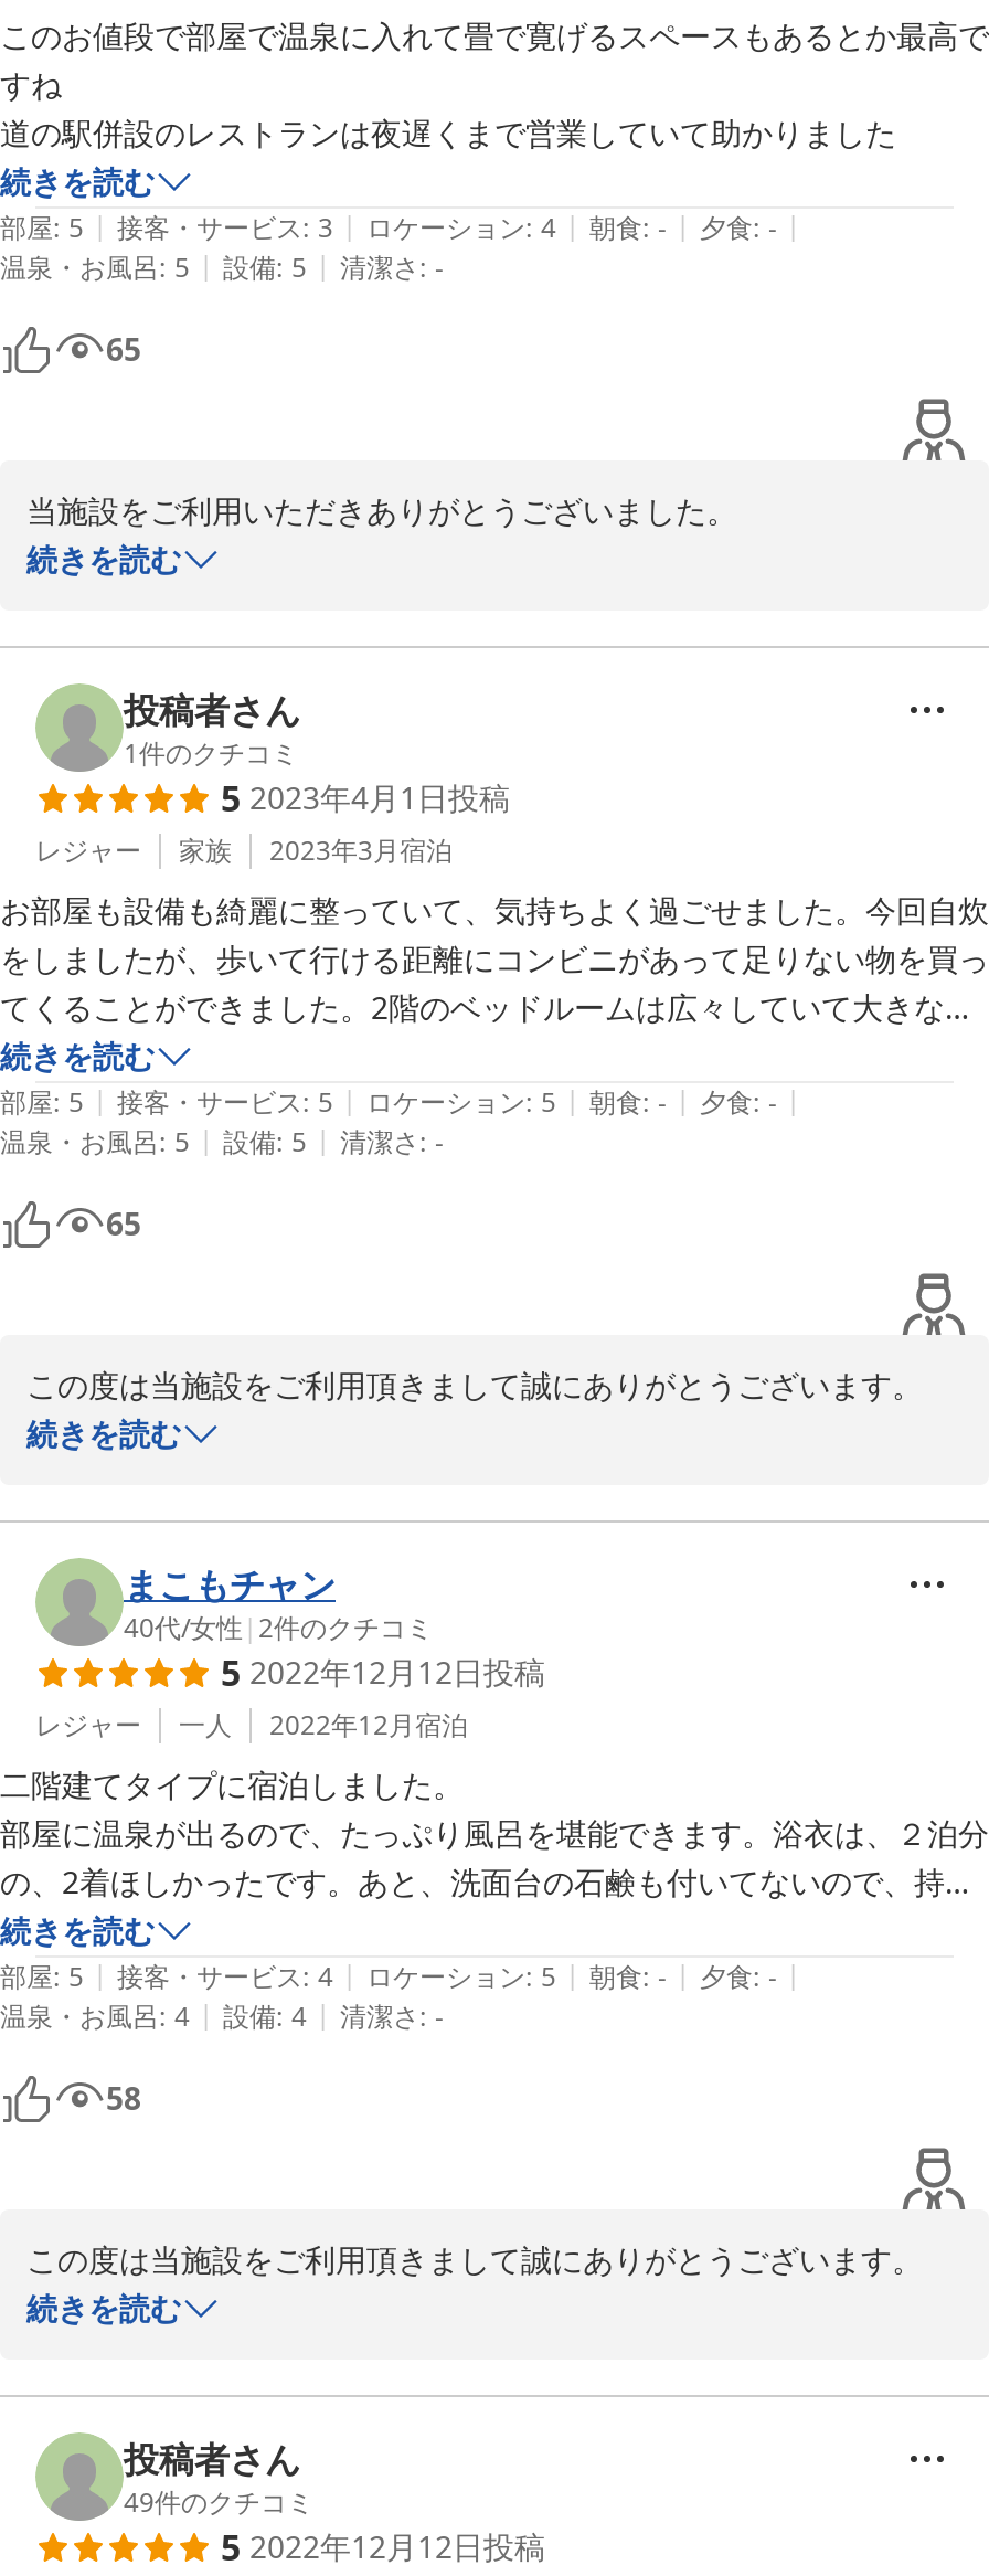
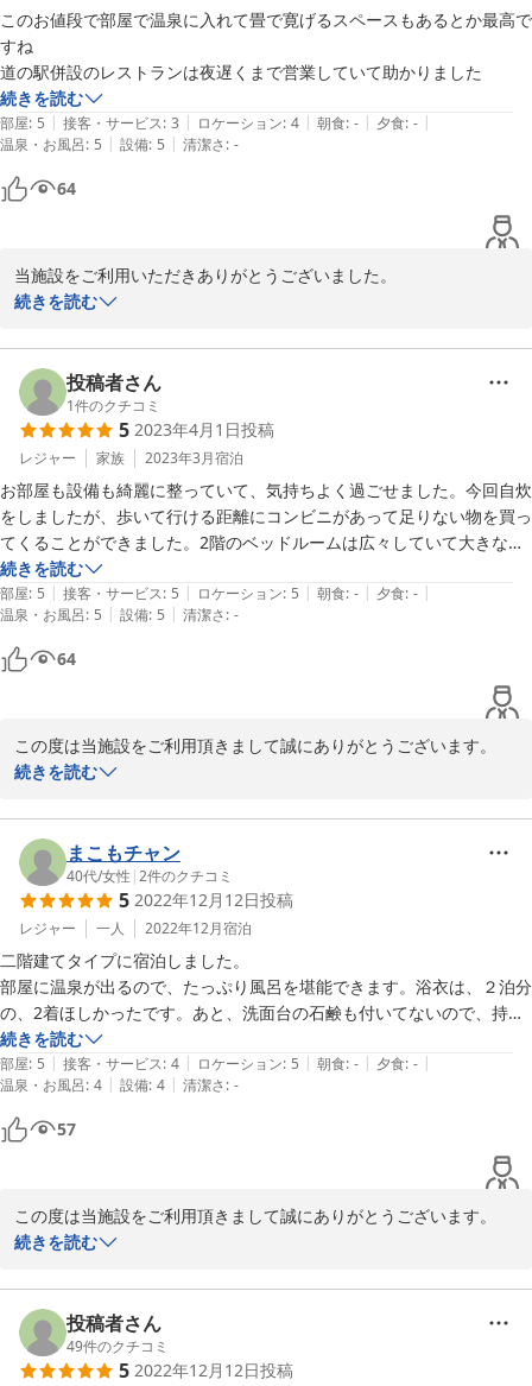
[106,328,141,370] 65 -> [57,177,76,200] 64
[106,1202,141,1244] 65 -> [57,647,76,670] 64
[106,2077,141,2119] 58 -> [57,1118,76,1140] 57

